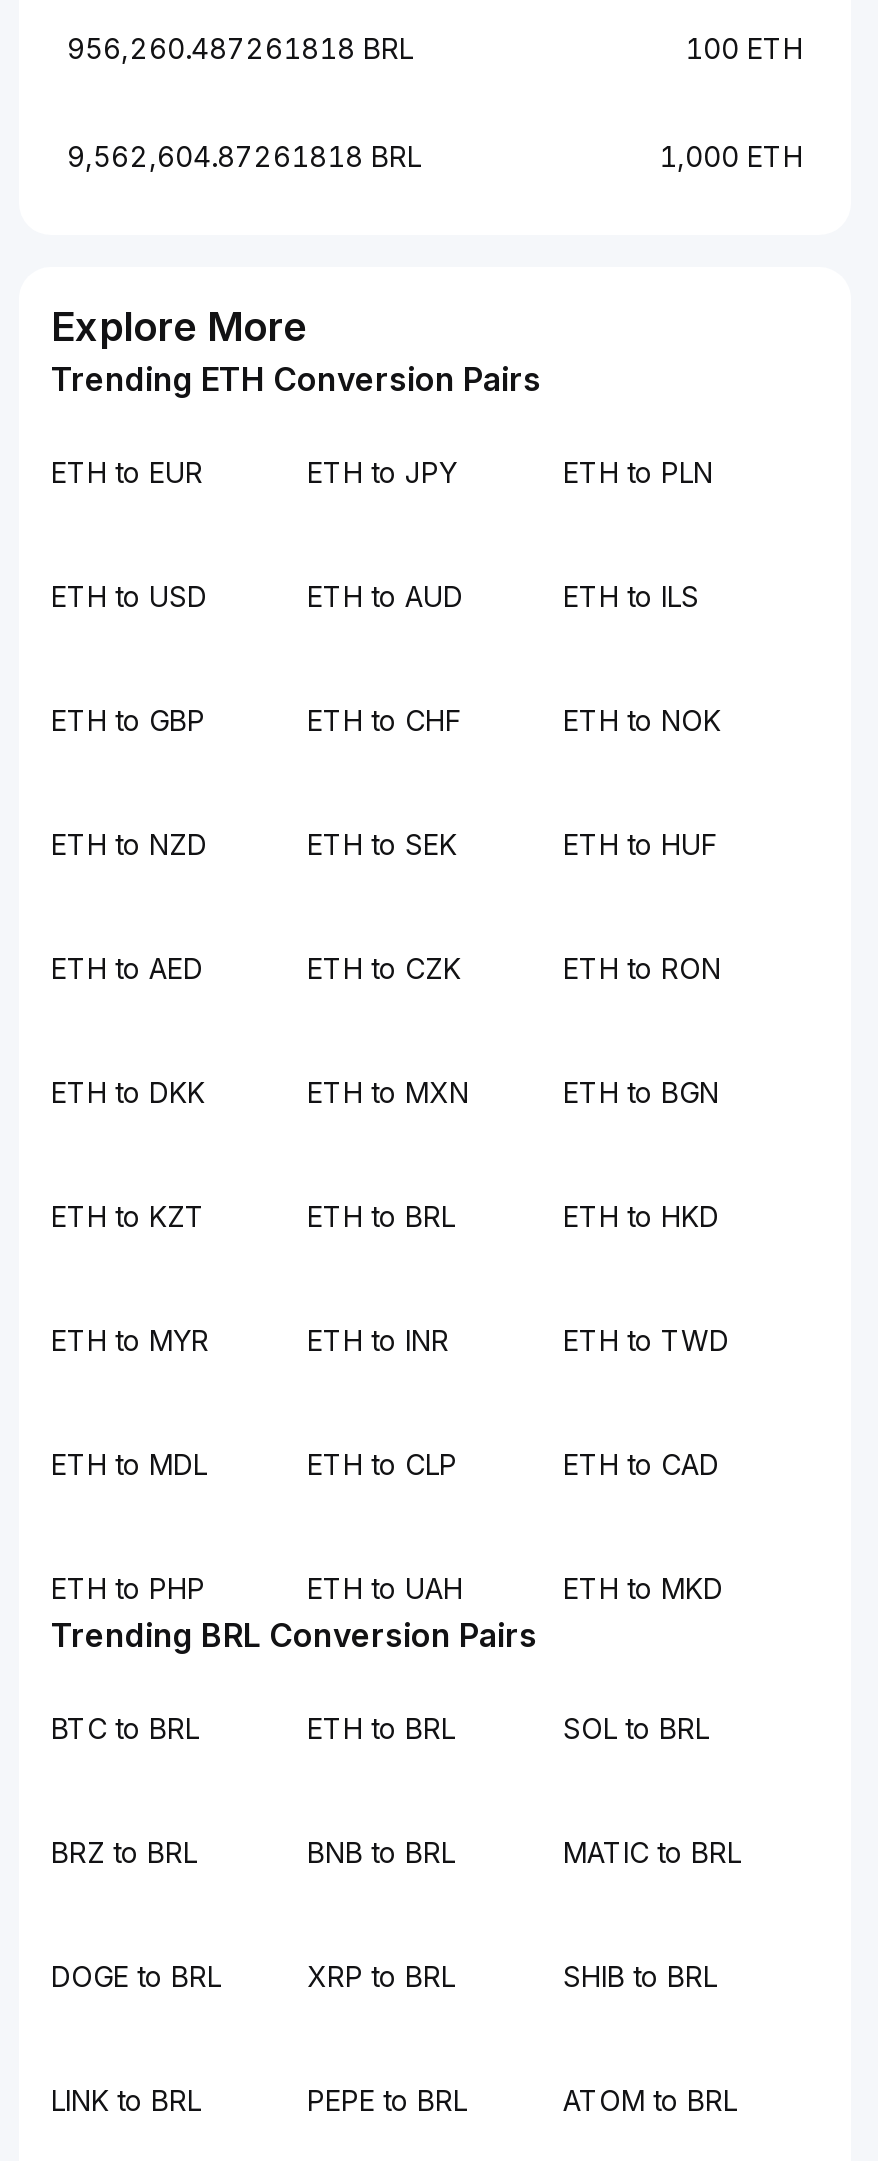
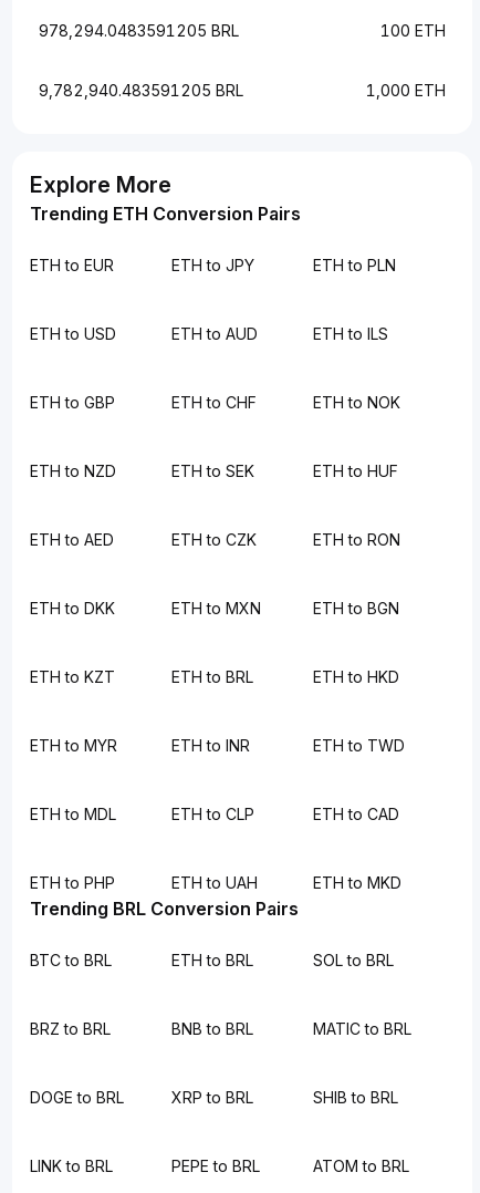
[67,31,413,65] 956,260.487261818 BRL -> [39,21,239,40] 978,294.0483591205 BRL
[67,139,421,173] 9,562,604.87261818 BRL -> [39,81,243,100] 9,782,940.483591205 BRL

